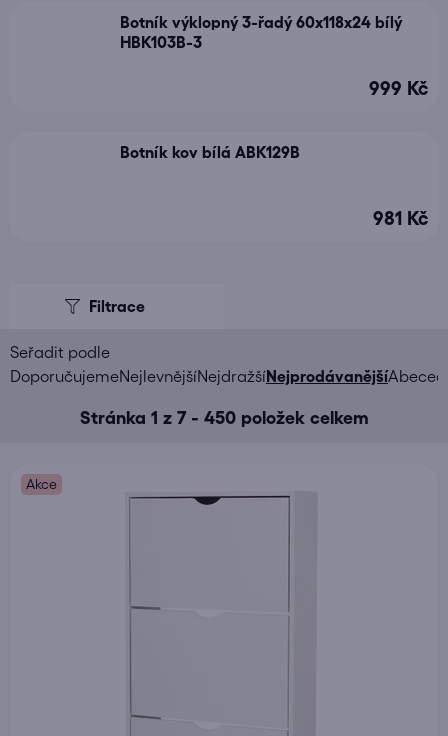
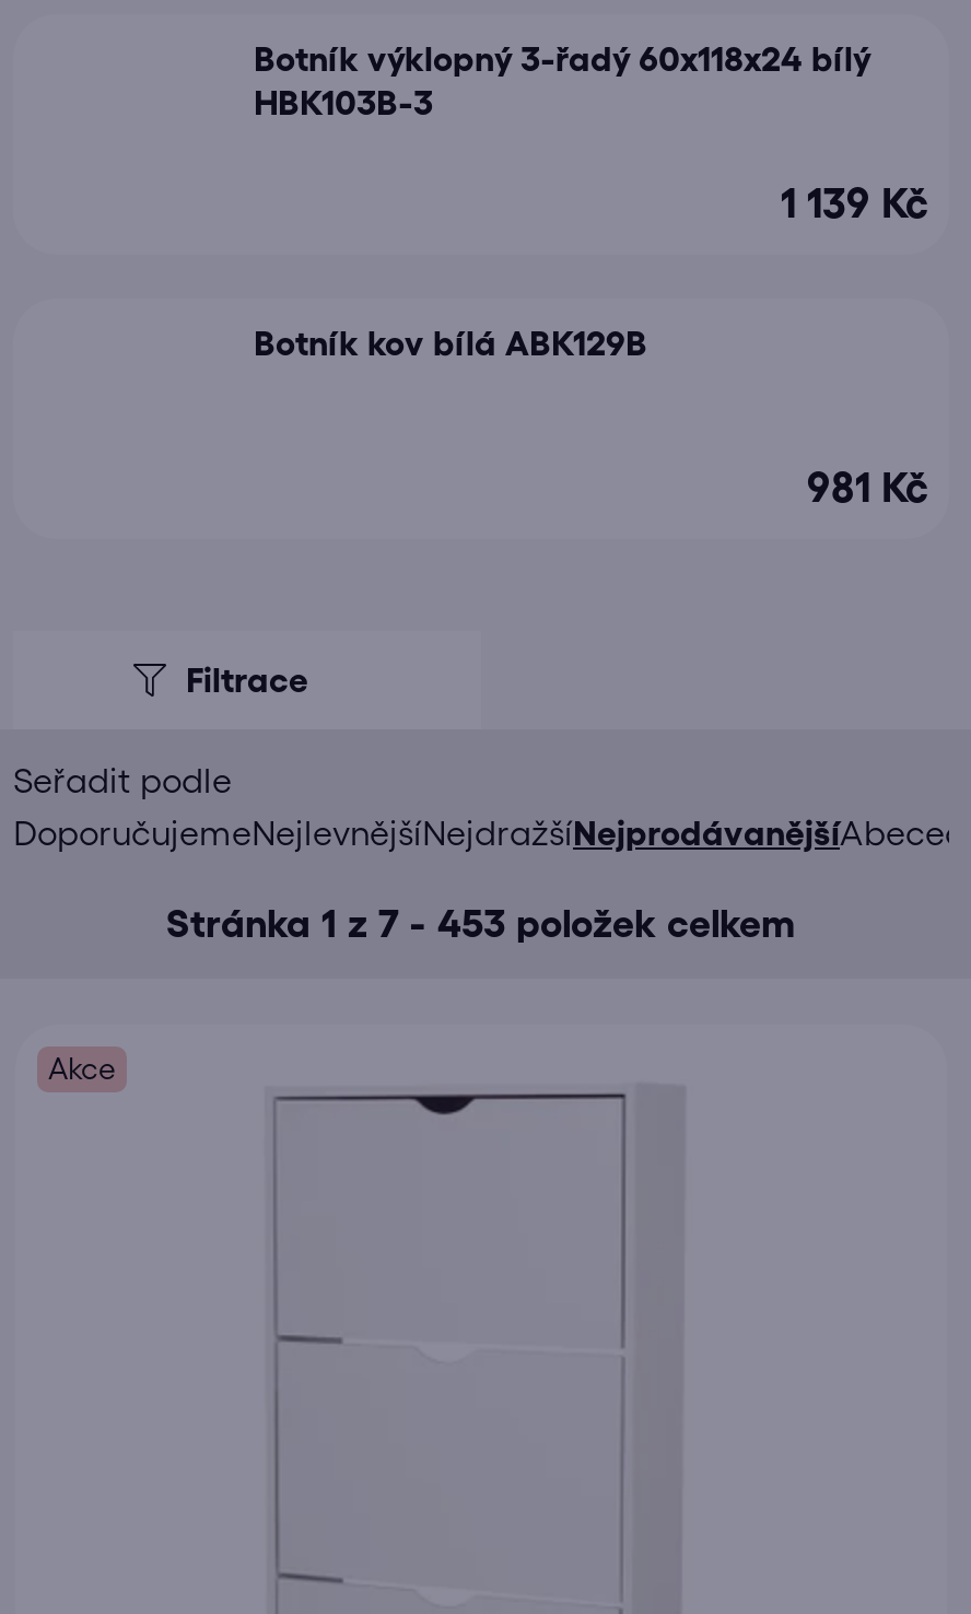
[369,78,428,99] 999 Kč -> [781,180,927,226] 1 139 Kč
[79,408,368,428] Stránka 1 z 7 - 450 položek celkem -> [166,902,796,946] Stránka 1 z 7 - 453 položek celkem

